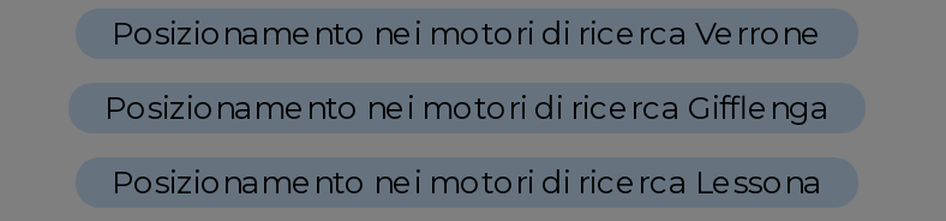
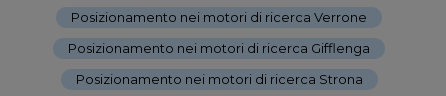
[112,161,822,200] Posizionamento nei motori di ricerca Lessona -> [75,71,362,87] Posizionamento nei motori di ricerca Strona

